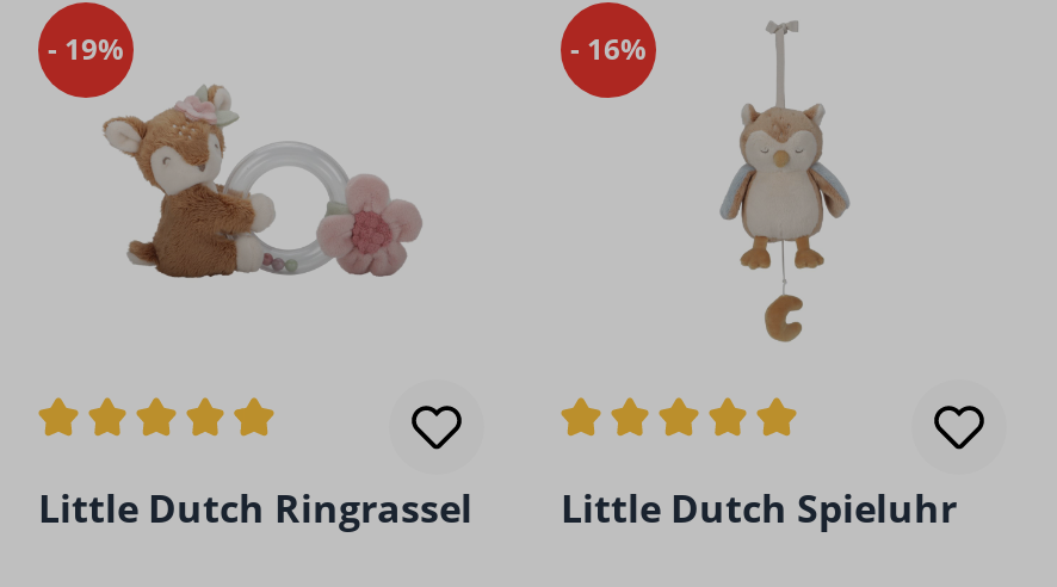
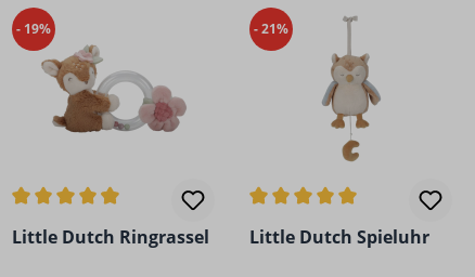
[570,29,647,69] - 16% -> [254,19,288,38] - 21%

